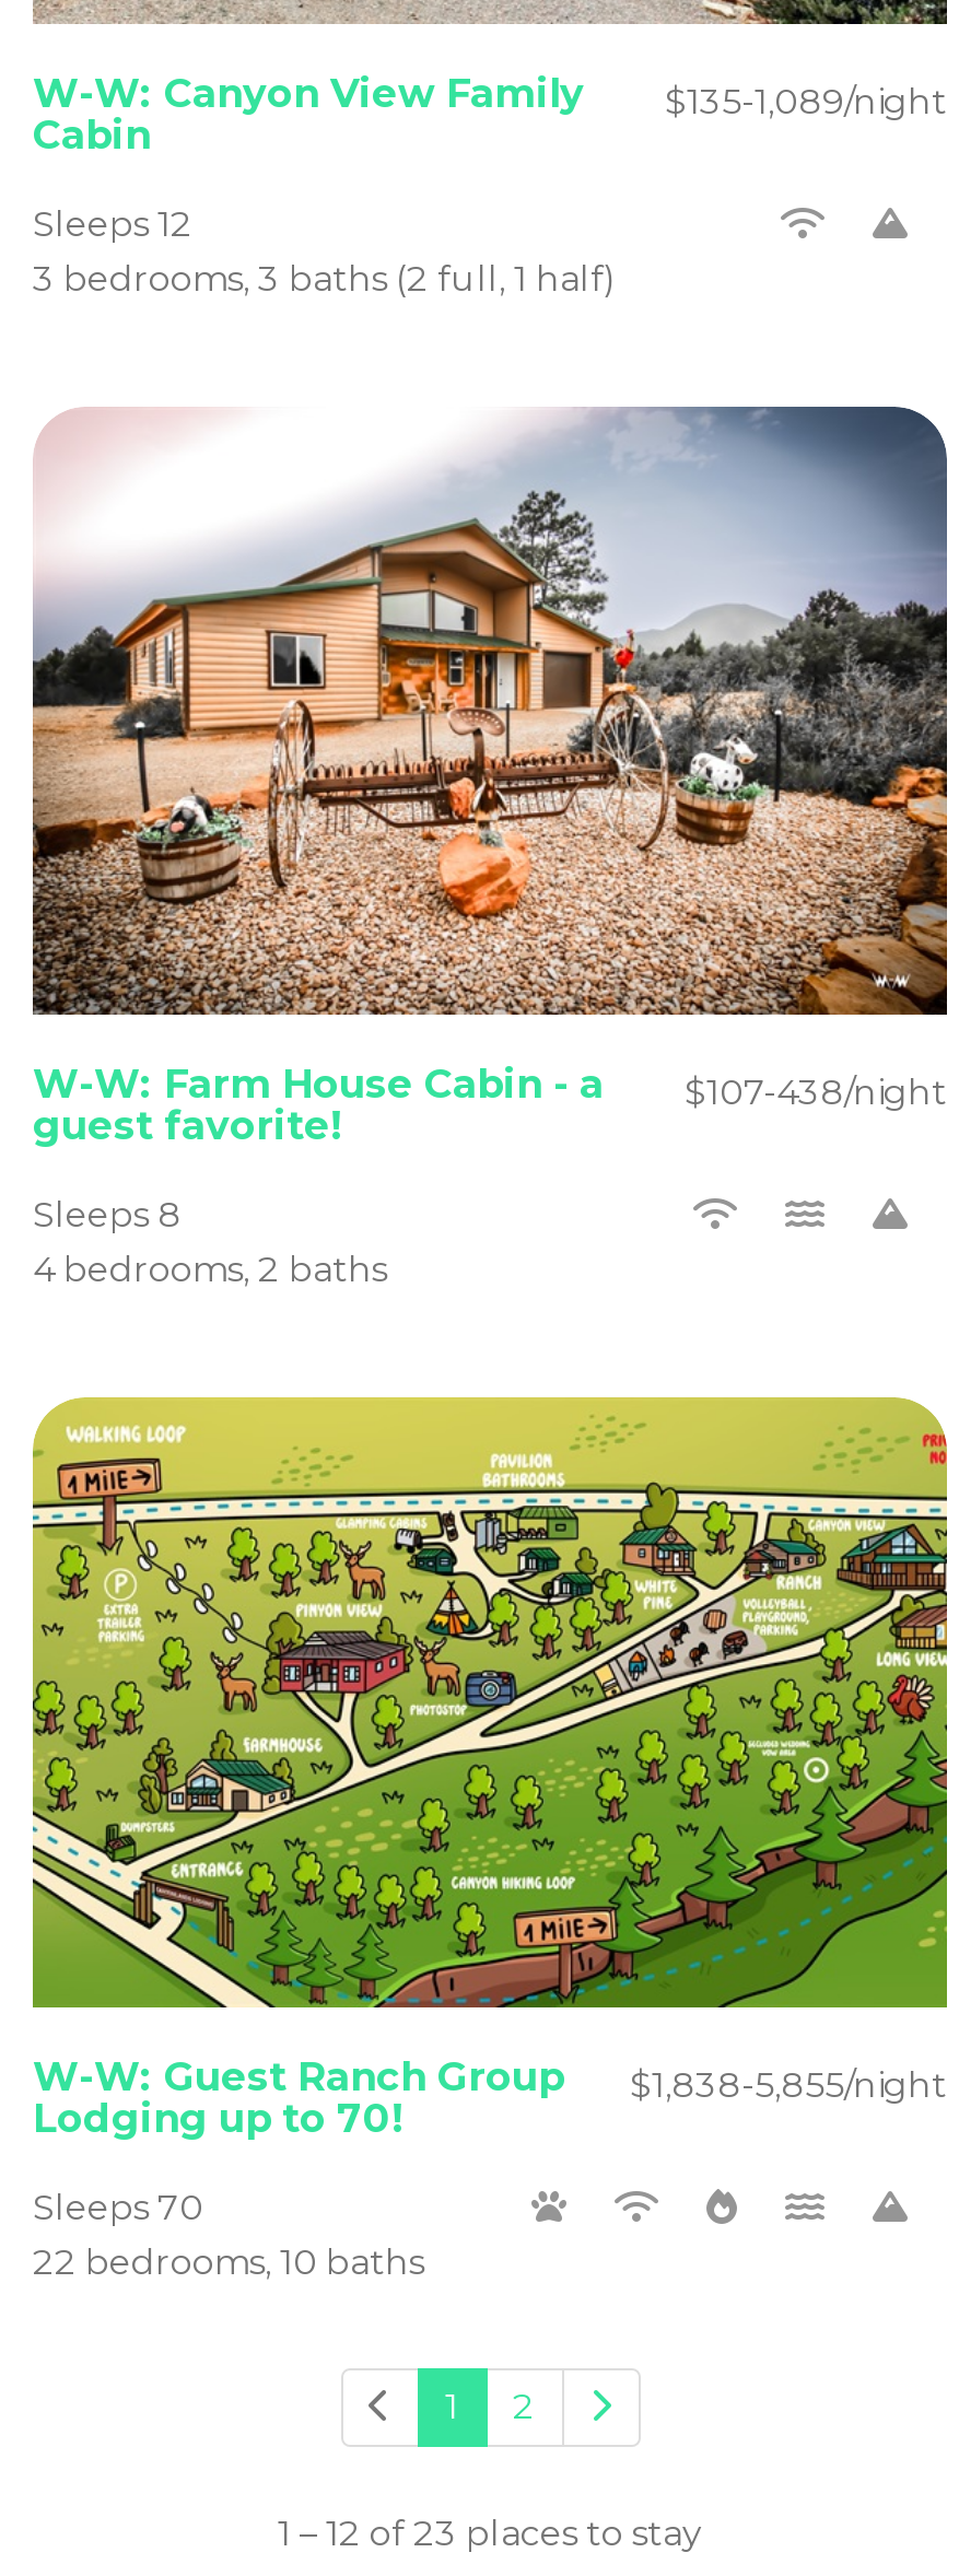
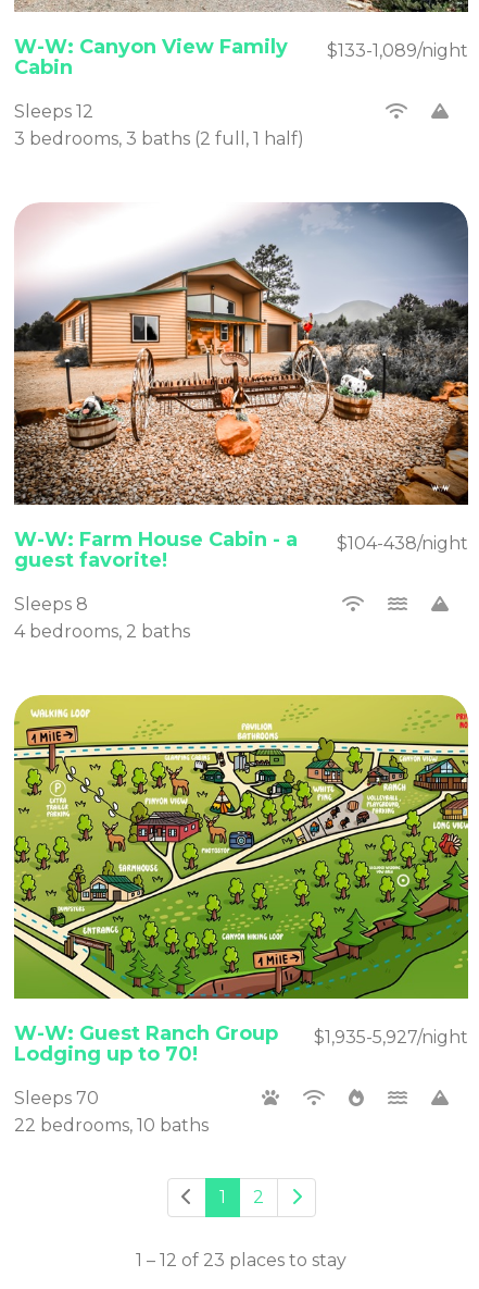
[33,69,947,122] W-W: Canyon View Family $135-1,089/night -> [14,34,468,60] W-W: Canyon View Family $133-1,089/night
[33,1061,947,1113] W-W: Farm House Cabin - a $107-438/night -> [14,528,468,554] W-W: Farm House Cabin - a $104-438/night
[33,2053,947,2106] W-W: Guest Ranch Group $1,838-5,855/night -> [14,1021,468,1047] W-W: Guest Ranch Group $1,935-5,927/night

